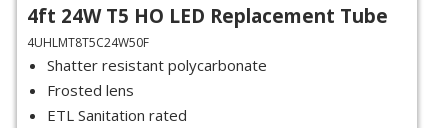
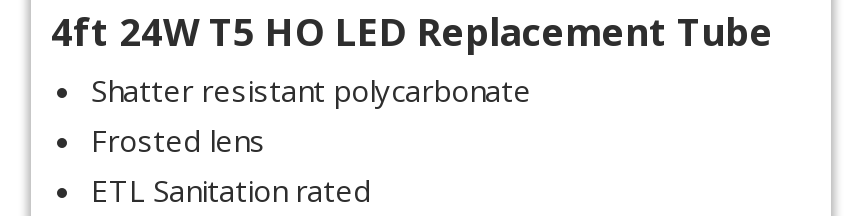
[27,33,149,50] 4UHLMT8T5C24W50F -> none

